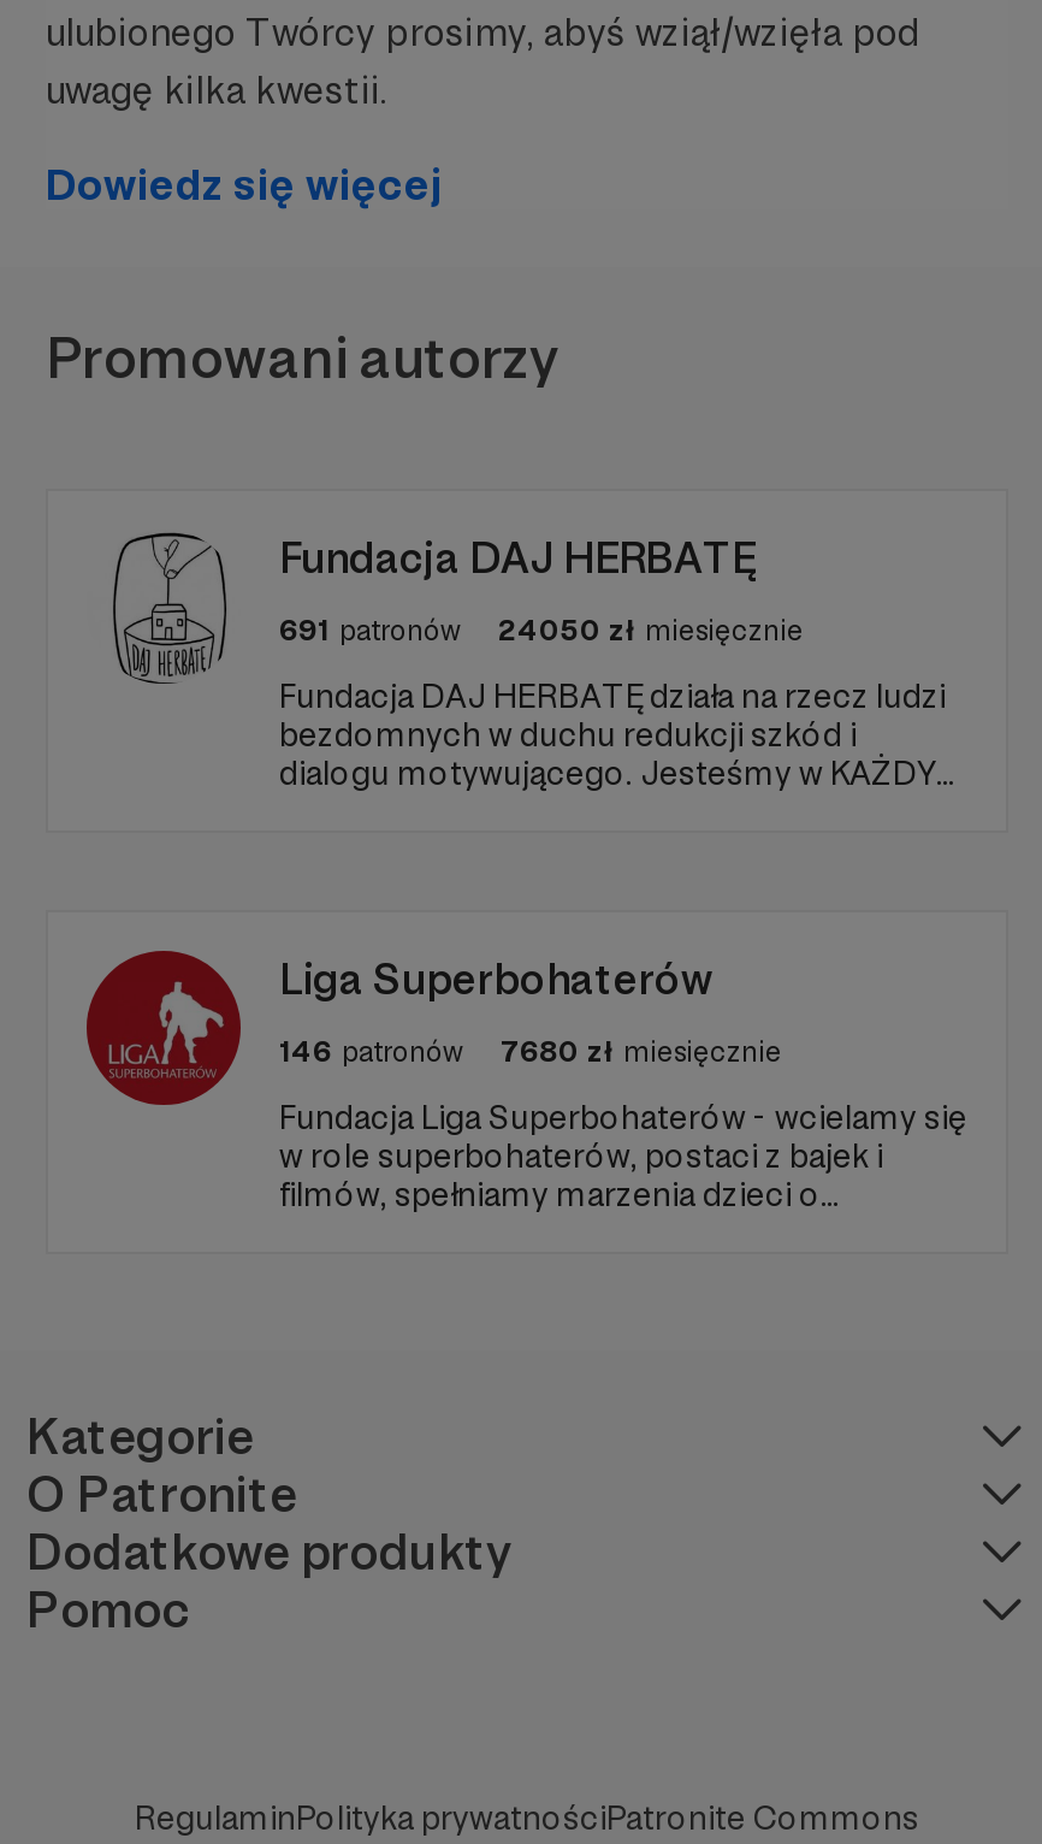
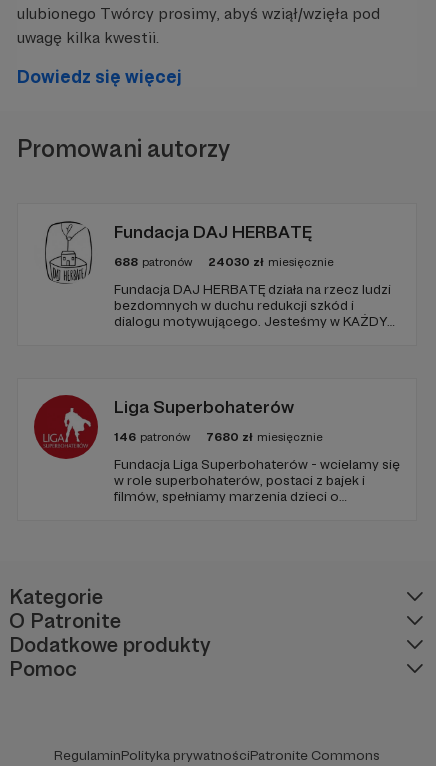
[279,614,460,648] 691 patronów -> [114,255,192,269] 688 patronów
[498,614,804,648] 24050 zł miesięcznie -> [208,255,334,269] 24030 zł miesięcznie

